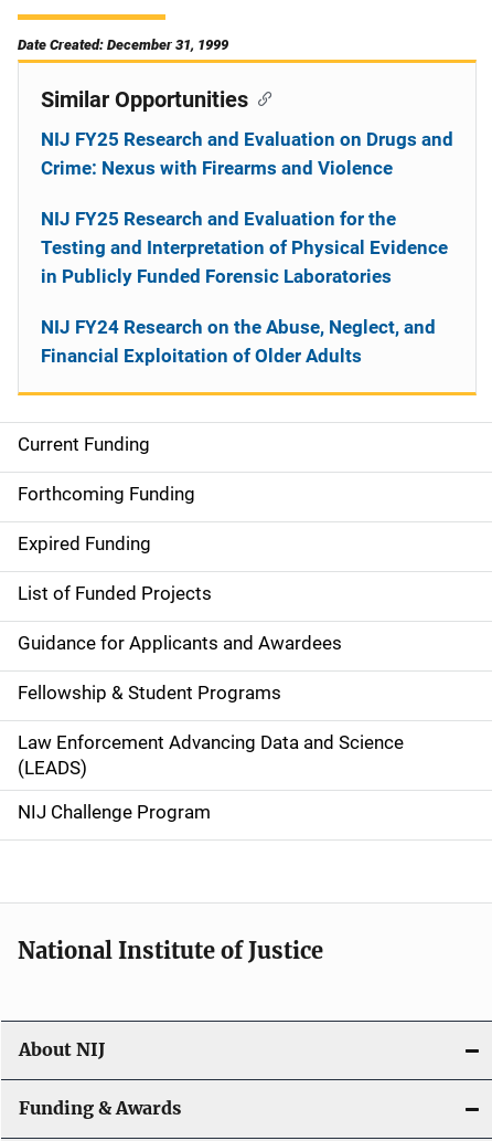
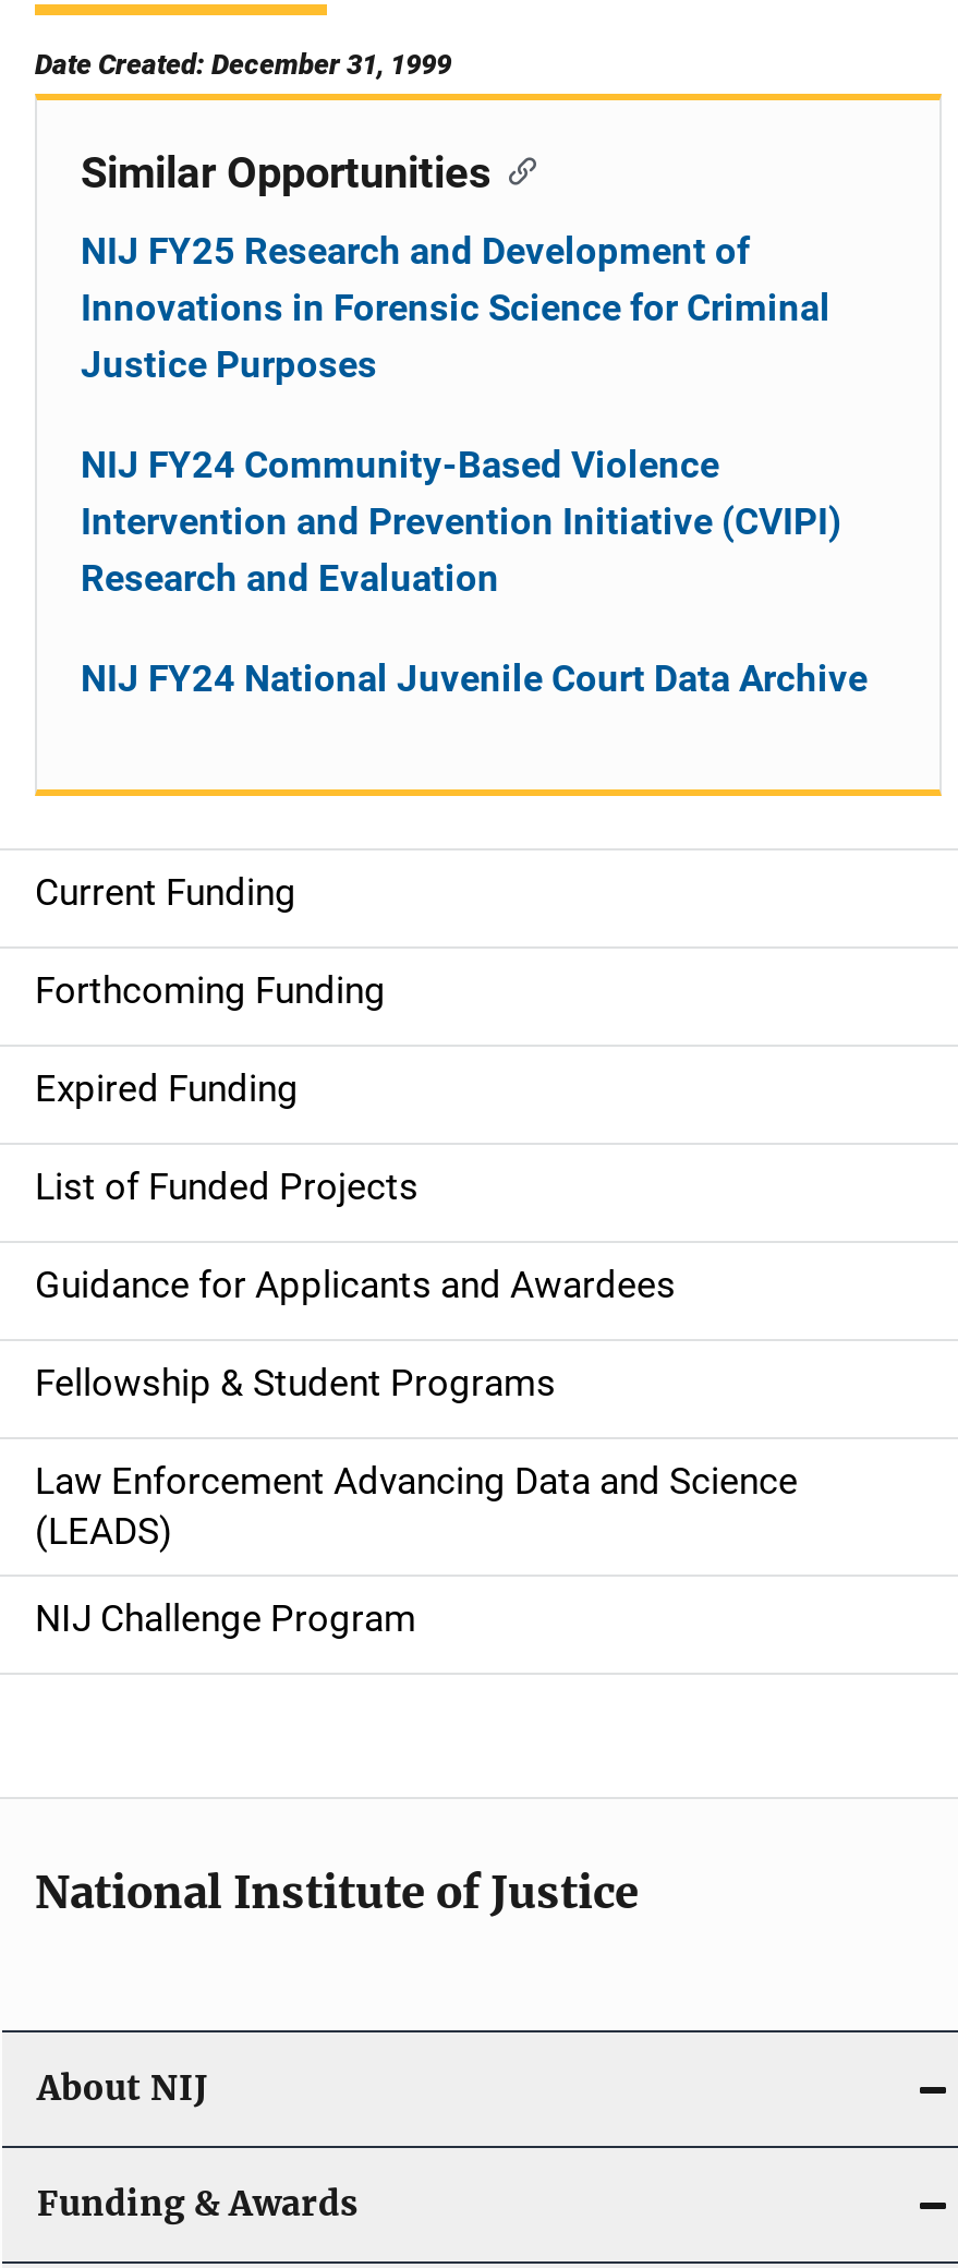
[41,128,453,179] NIJ FY25 Research and Evaluation on Drugs and | Crime: Nexus with Firearms and Violence -> [81,229,830,386] NIJ FY25 Research and Development of | Innovations in Forensic Science for Criminal | Justice Purposes
[41,208,448,287] NIJ FY25 Research and Evaluation for the | Testing and Interpretation of Physical Evidence | in Publicly Funded Forensic Laboratories -> [81,443,841,600] NIJ FY24 Community-Based Violence | Intervention and Prevention Initiative (CVIPI) | Research and Evaluation
[41,316,436,367] NIJ FY24 Research on the Abuse, Neglect, and | Financial Exploitation of Older Adults -> [81,656,868,700] NIJ FY24 National Juvenile Court Data Archive

